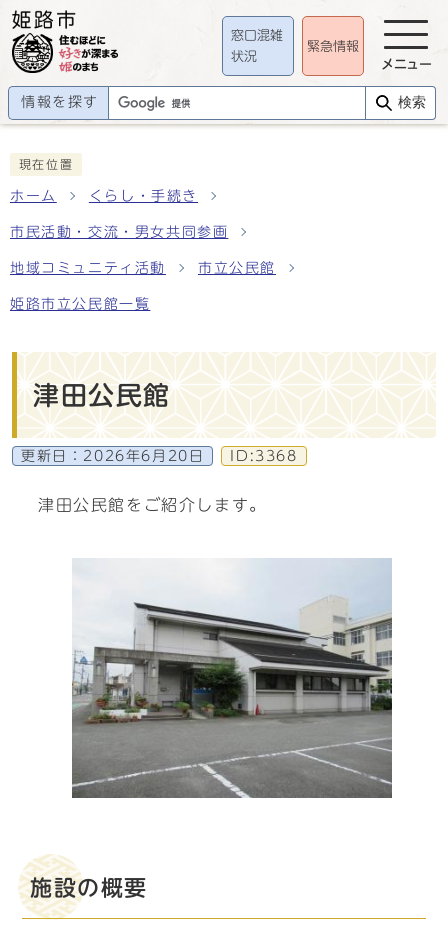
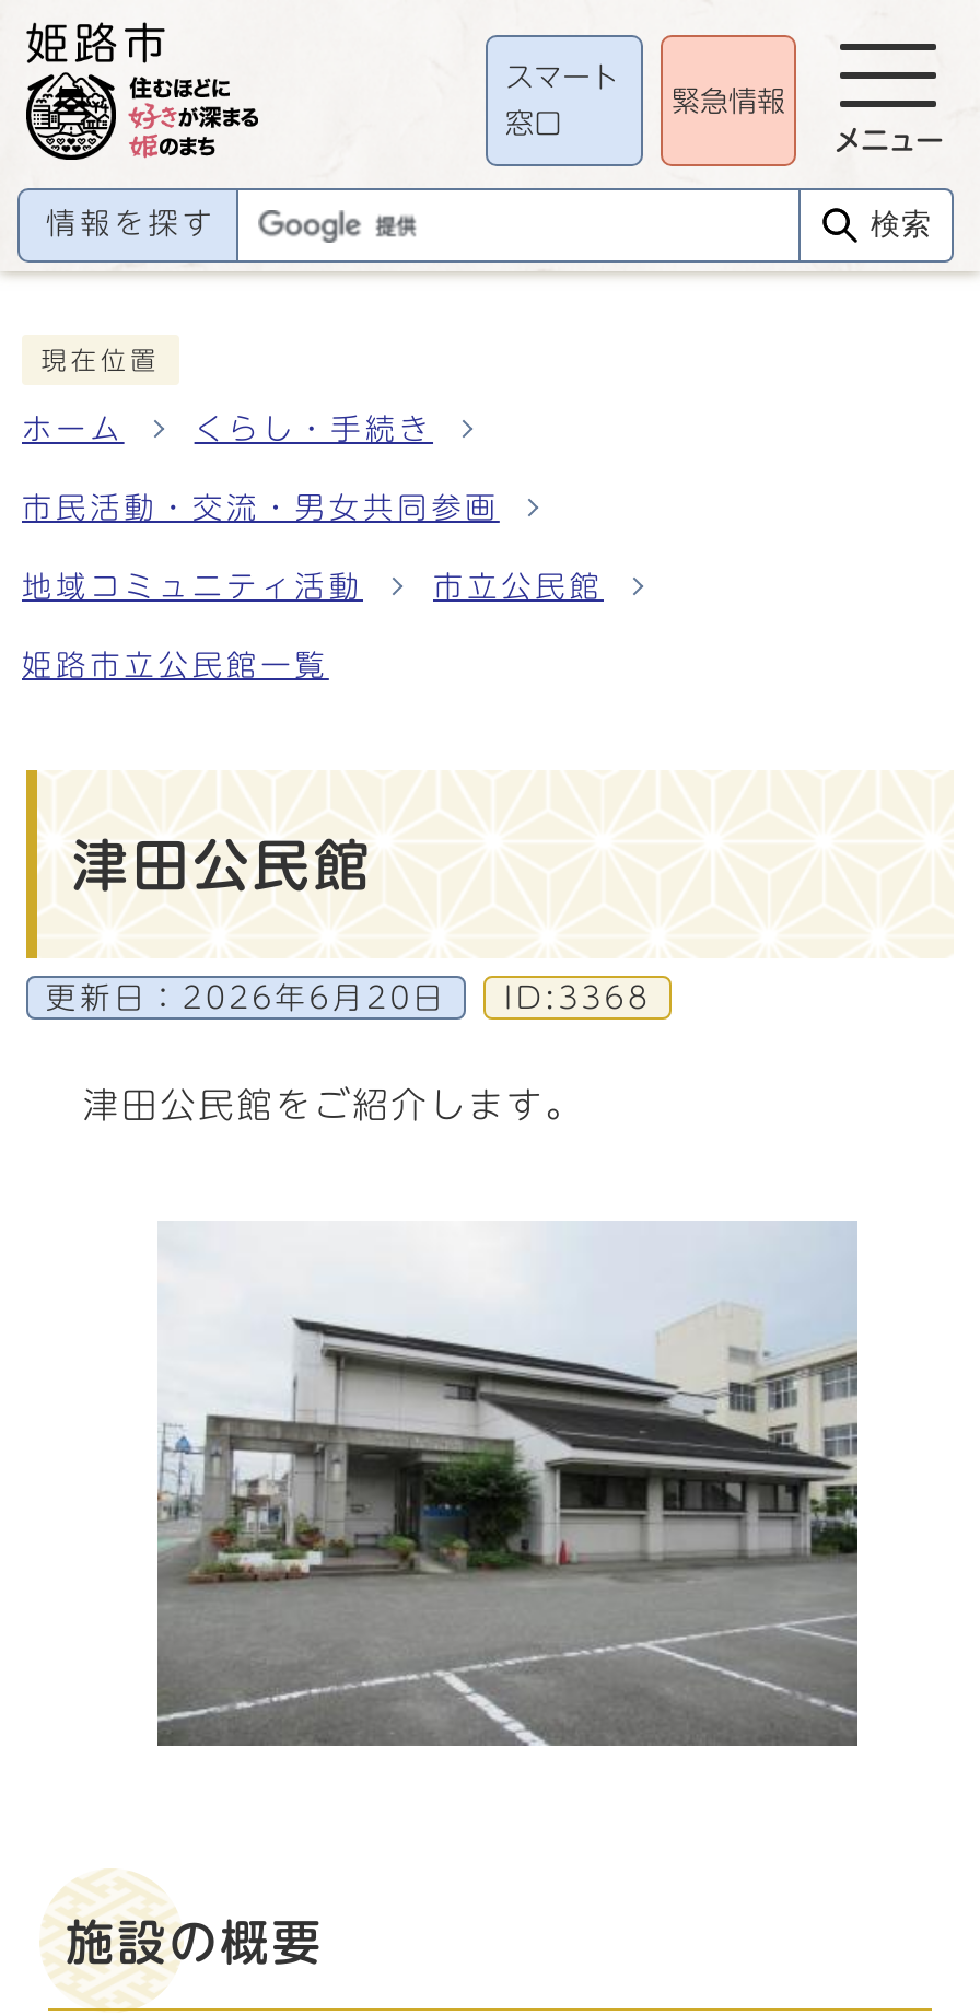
[231,29,283,42] 窓口混雑 -> [505,63,619,91] スマート
[231,50,257,63] 状況 -> [505,110,562,139] 窓口

